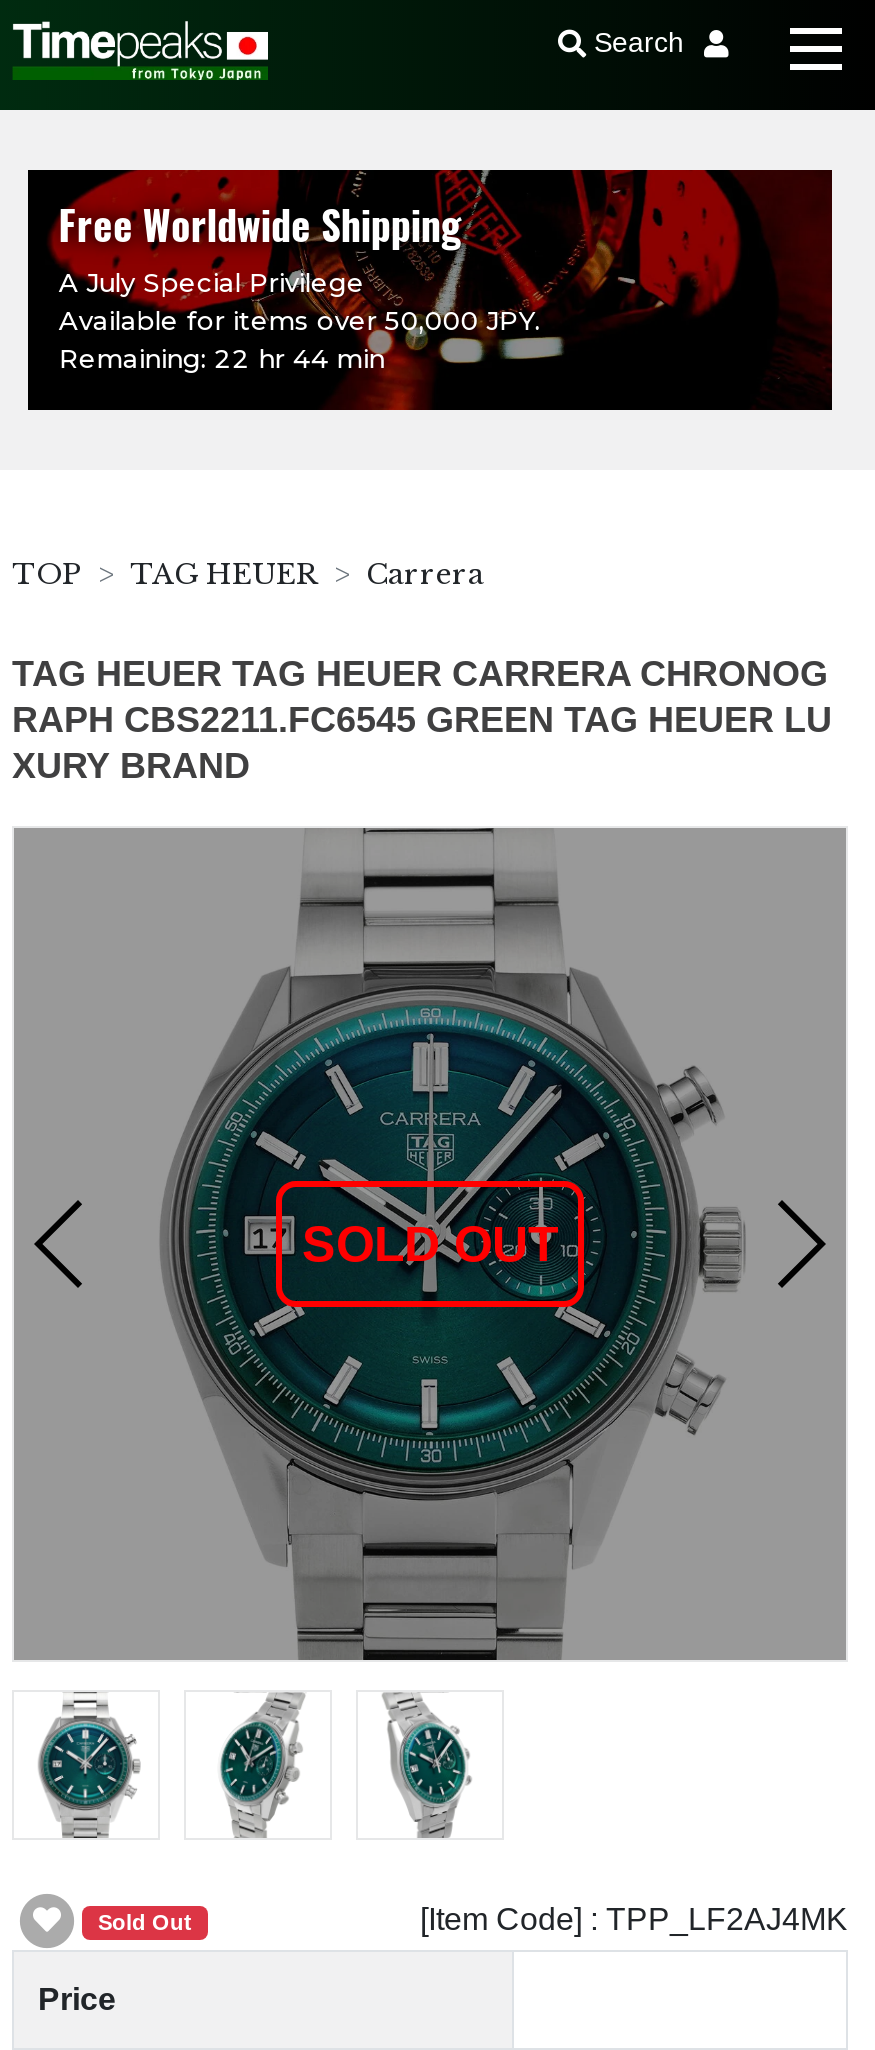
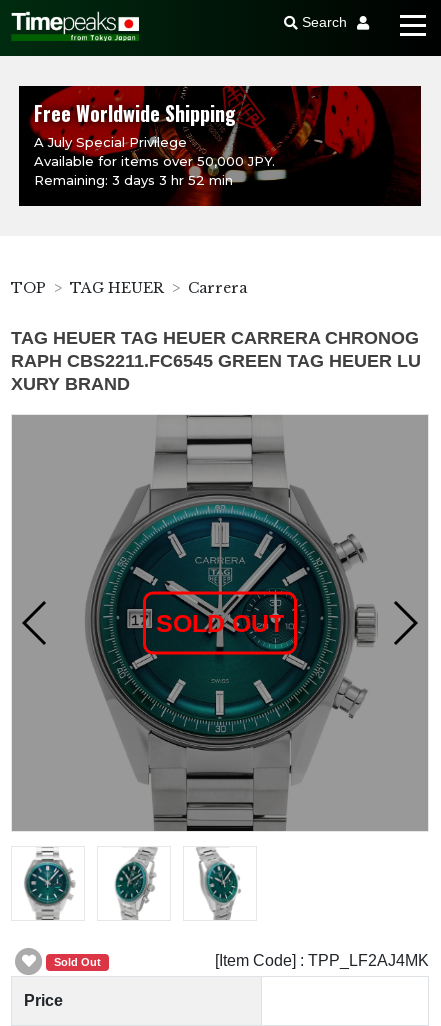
[59,342,385,374] Remaining: 22 hr 44 min -> [34,172,233,188] Remaining: 3 days 3 hr 52 min

